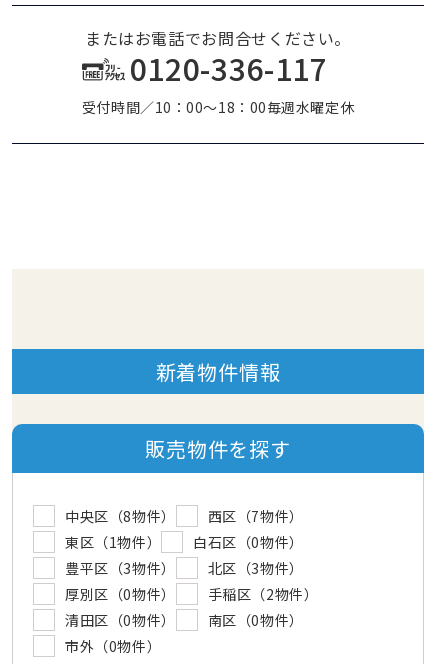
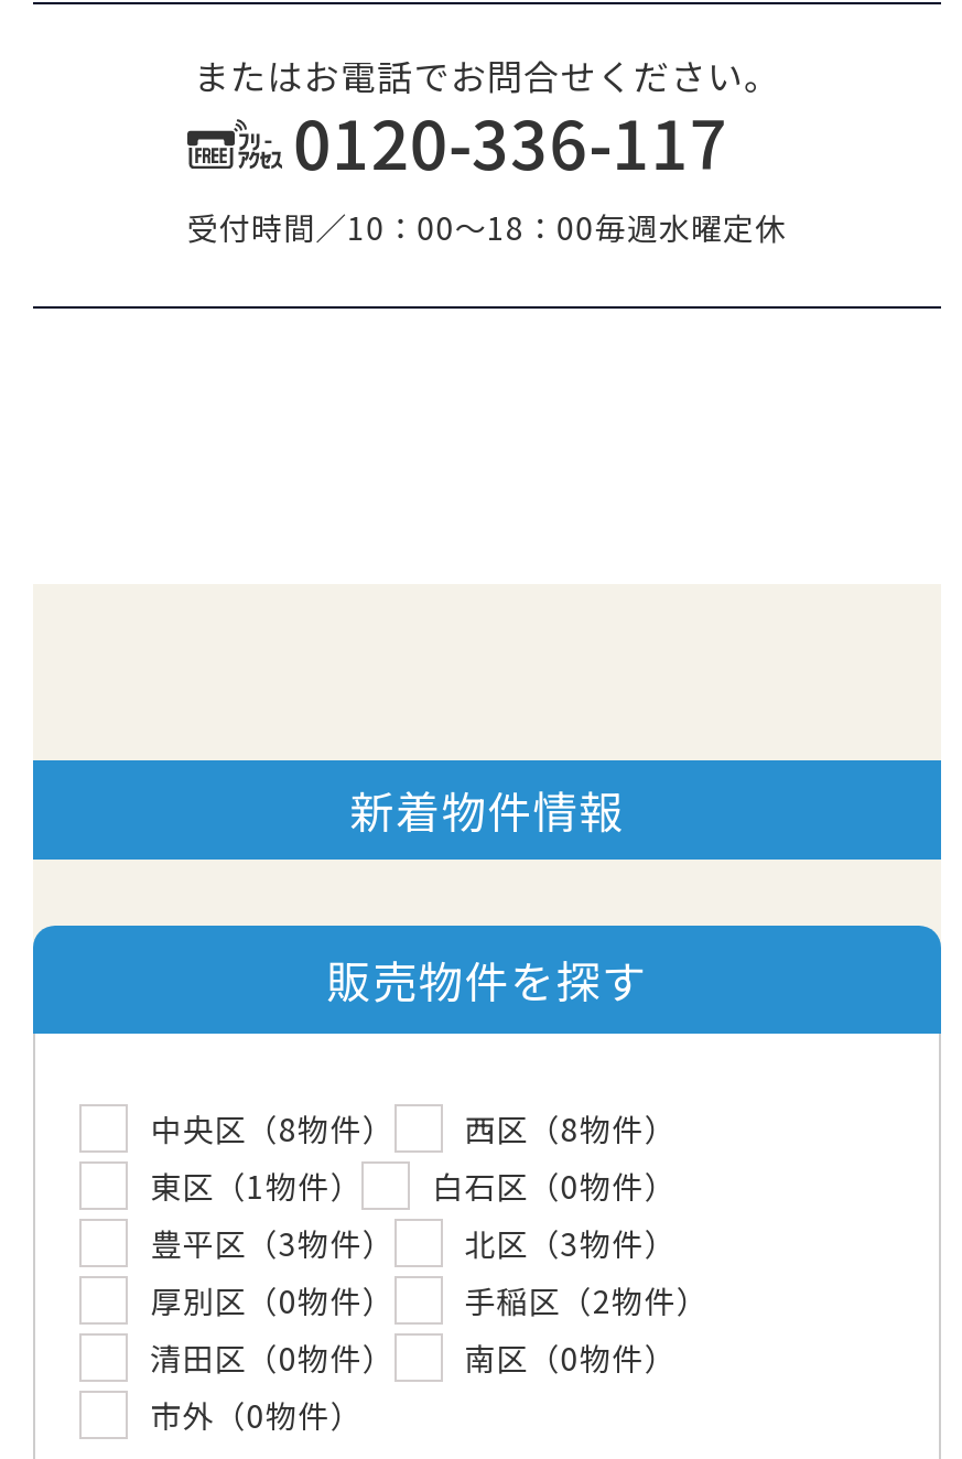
[65,505,304,525] 中央区（8物件） 西区（7物件） -> [150,1105,676,1149] 中央区（8物件） 西区（8物件）

